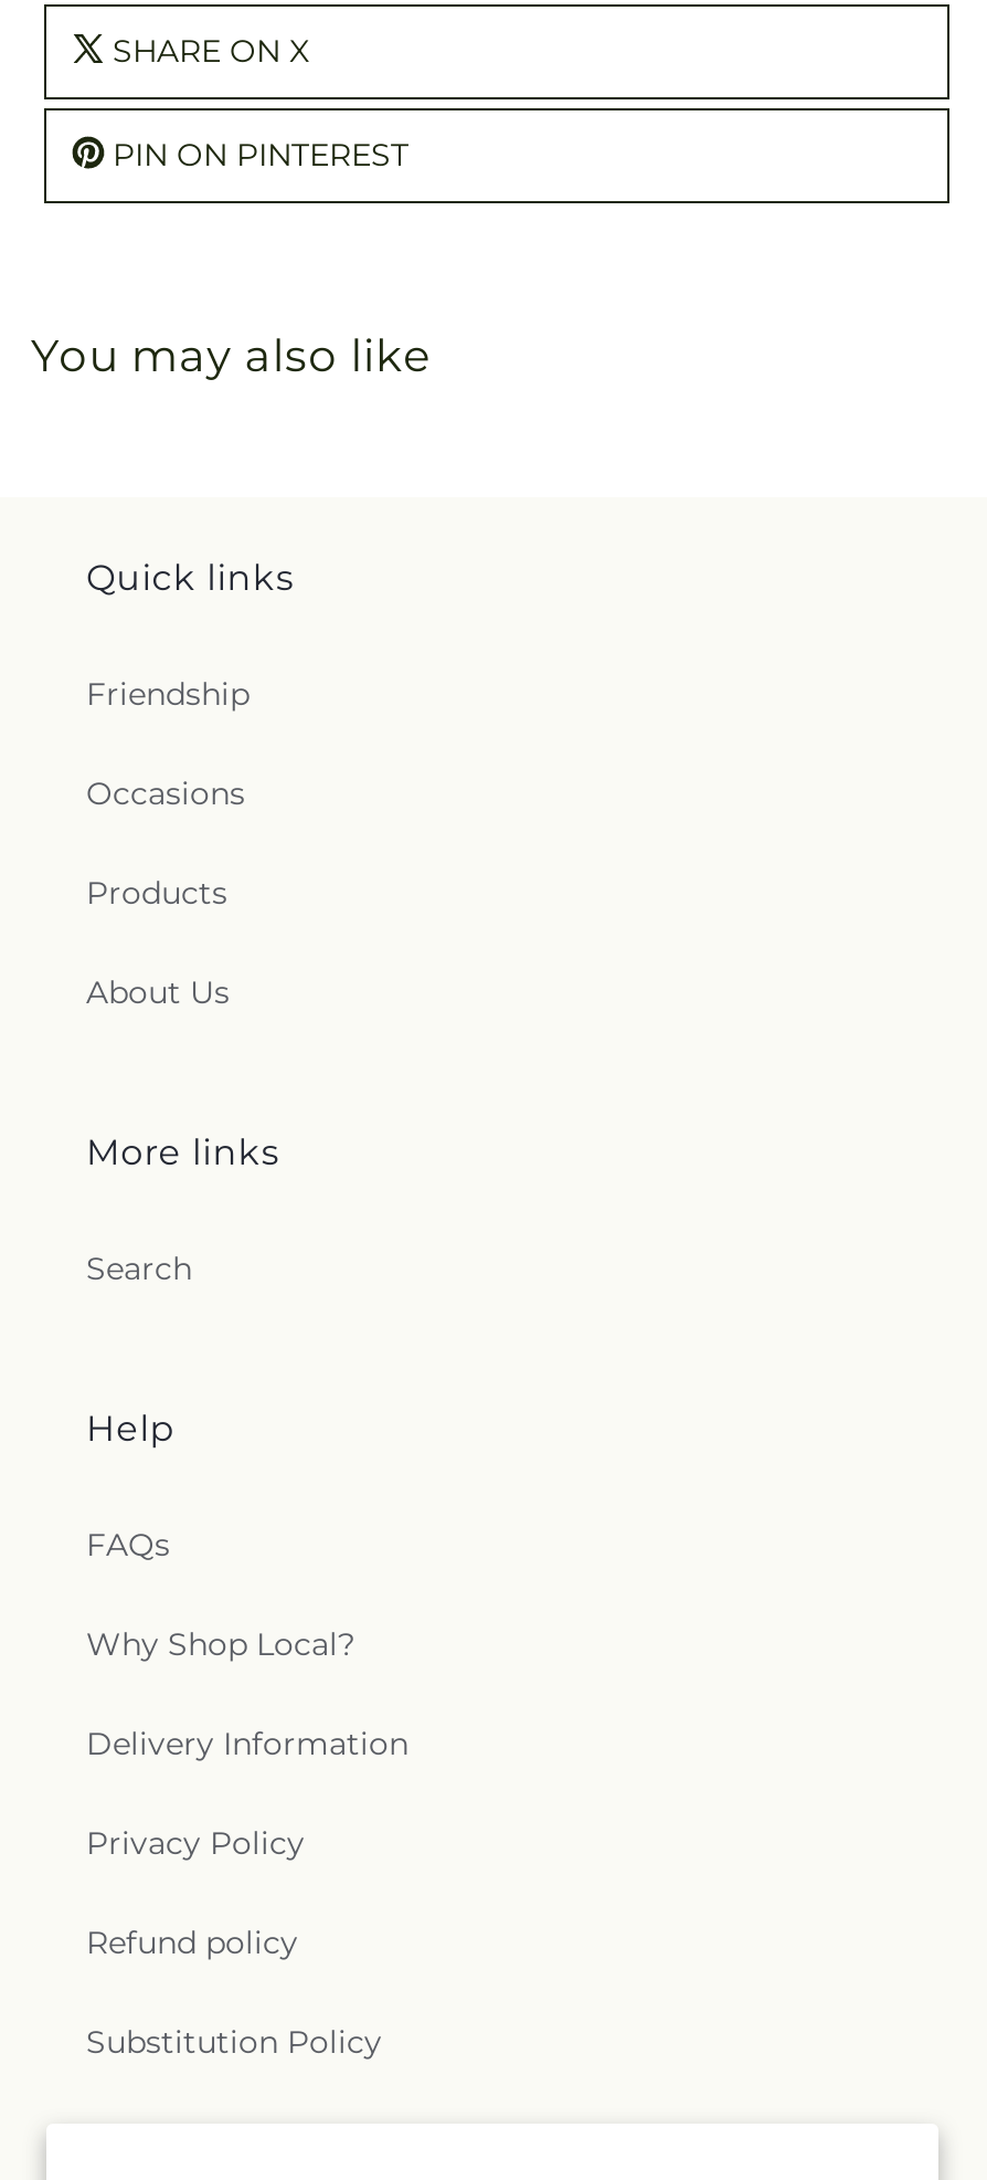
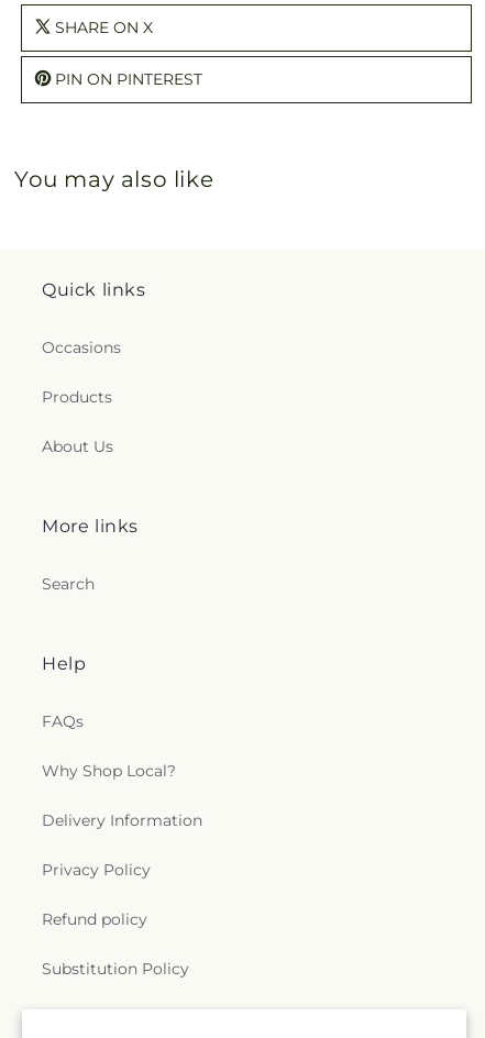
[86,674,250,714] Friendship -> none

